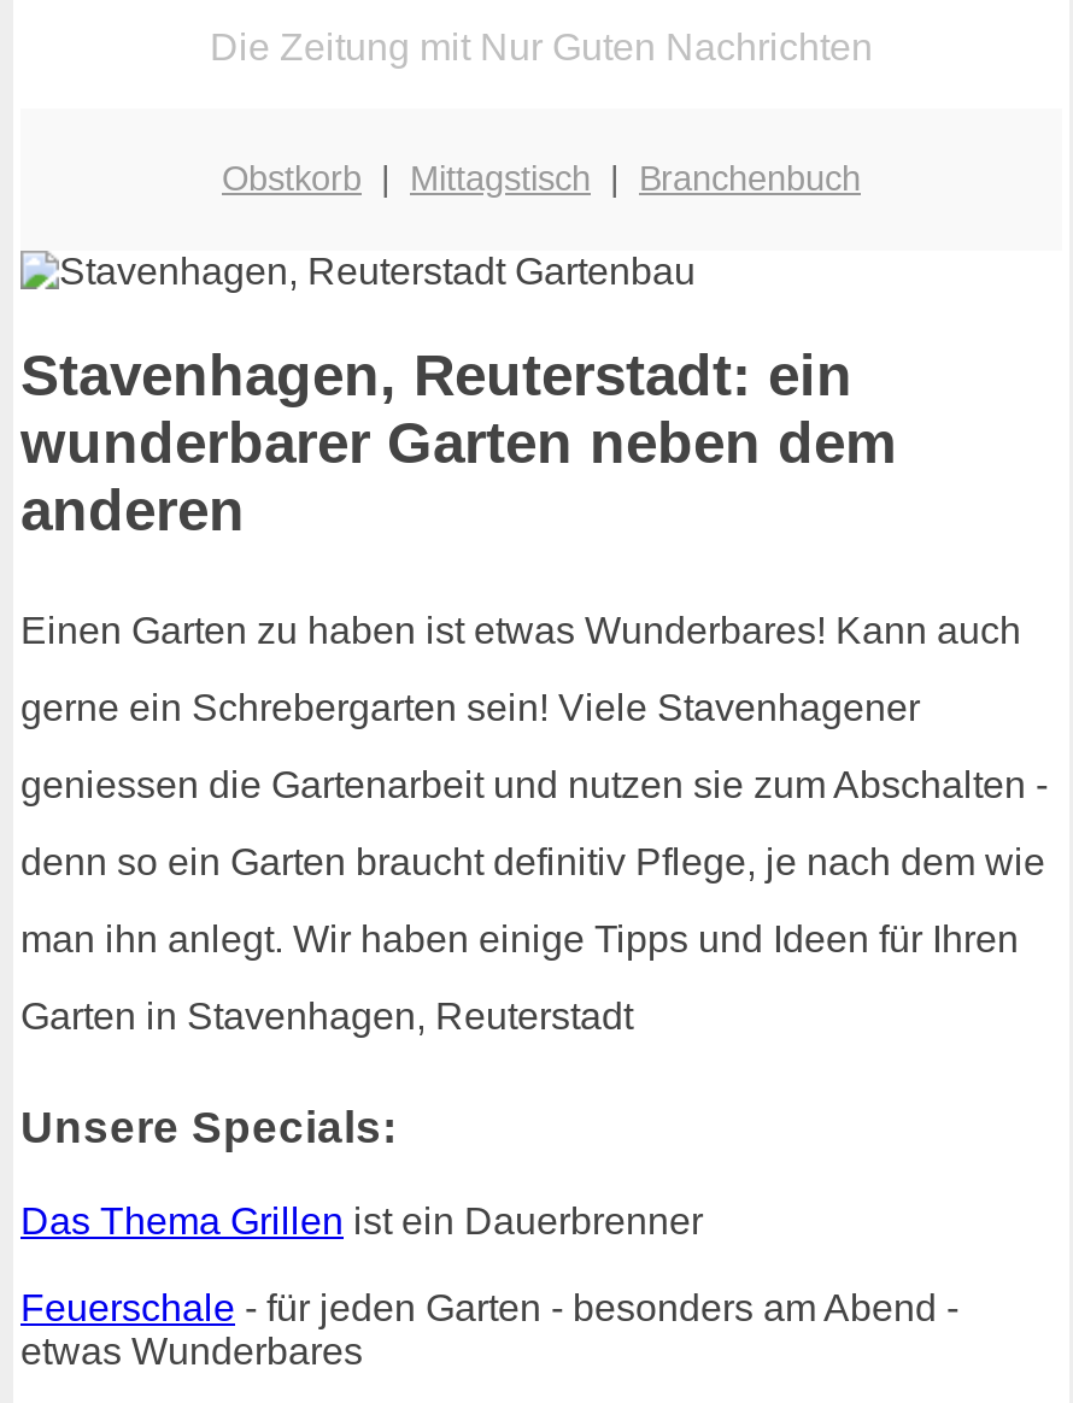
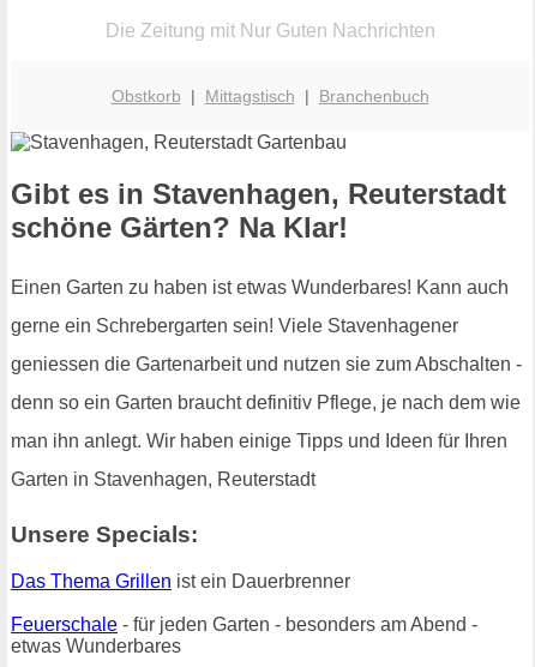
[20,343,896,543] Stavenhagen, Reuterstadt: ein | wunderbarer Garten neben dem | anderen -> [11,178,506,244] Gibt es in Stavenhagen, Reuterstadt | schöne Gärten? Na Klar!

